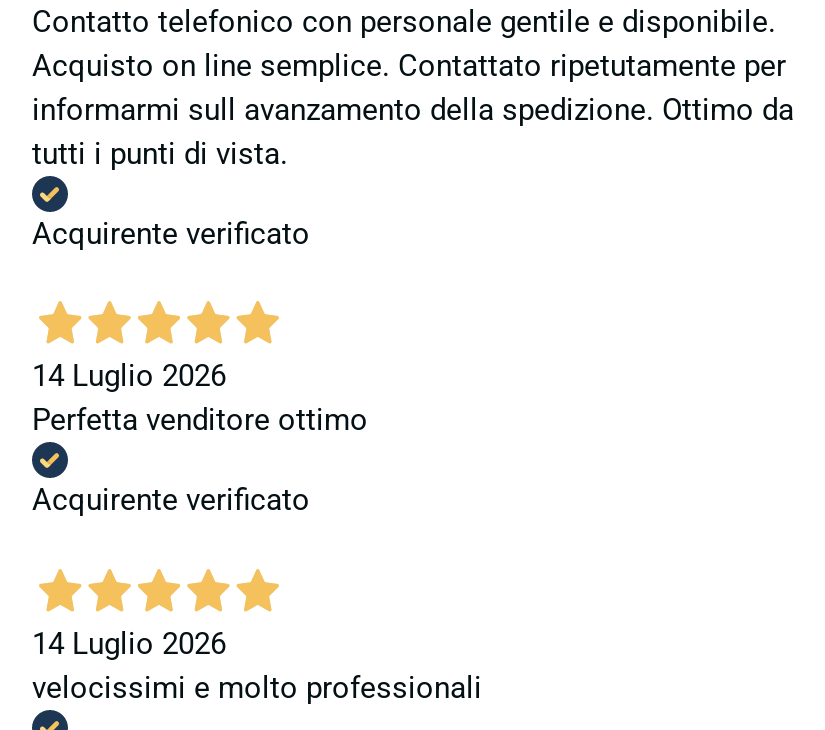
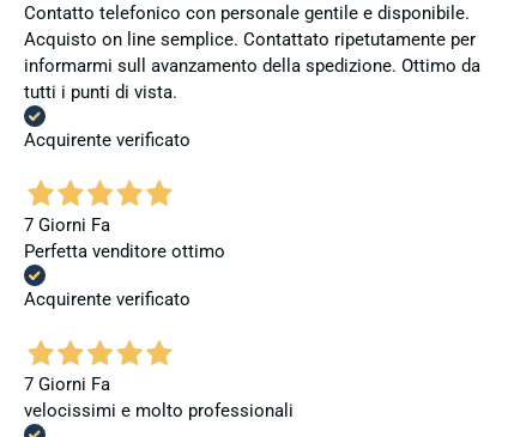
[32,358,226,394] 14 Luglio 2026 -> [24,214,110,236] 7 Giorni Fa
[32,625,226,661] 14 Luglio 2026 -> [24,374,110,396] 7 Giorni Fa

